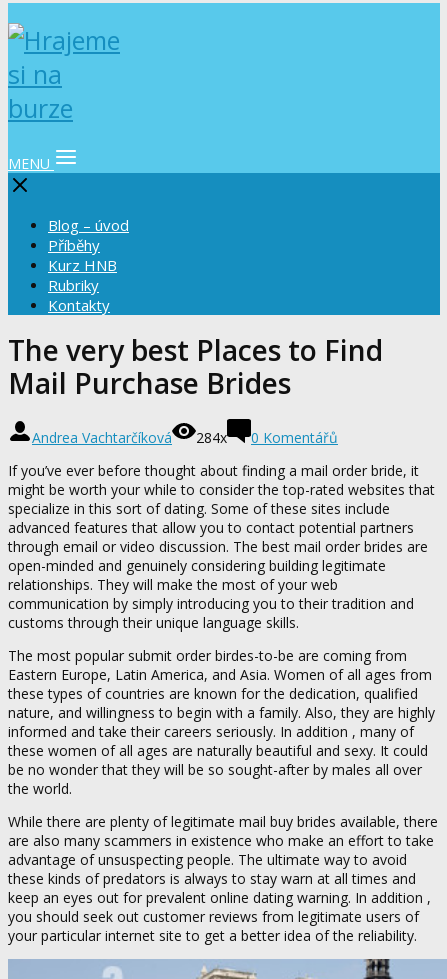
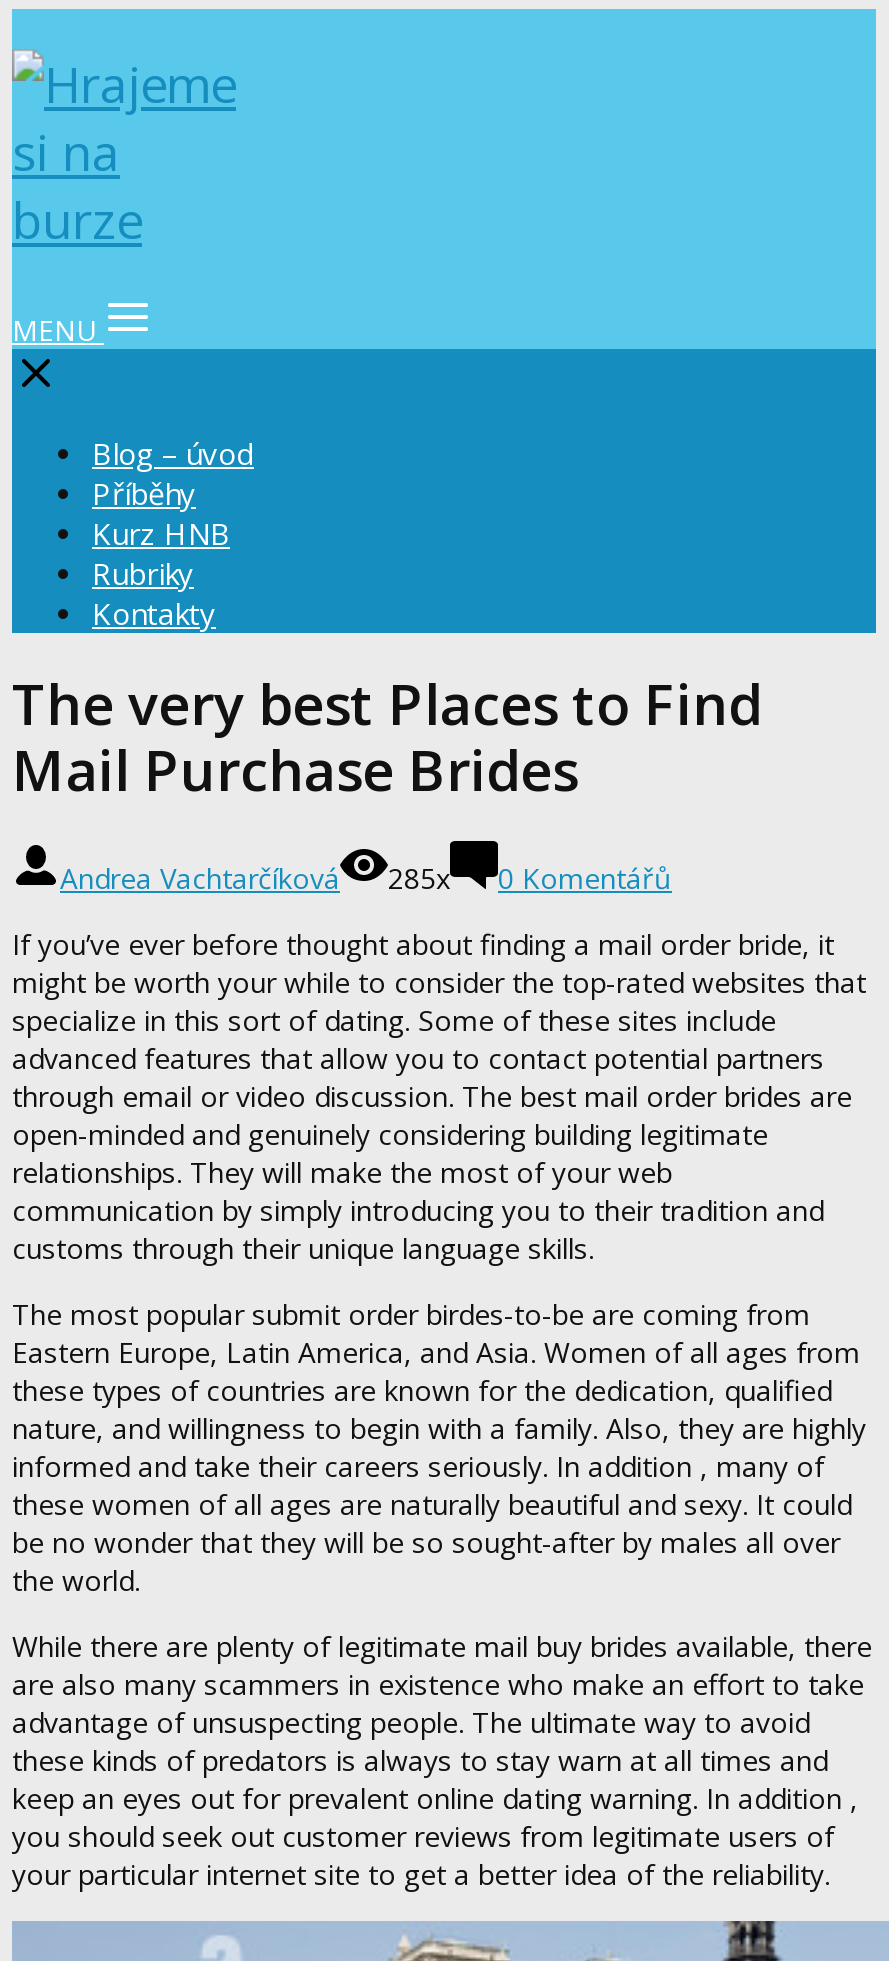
[196,427,227,446] 284x -> [388,858,450,896] 285x

